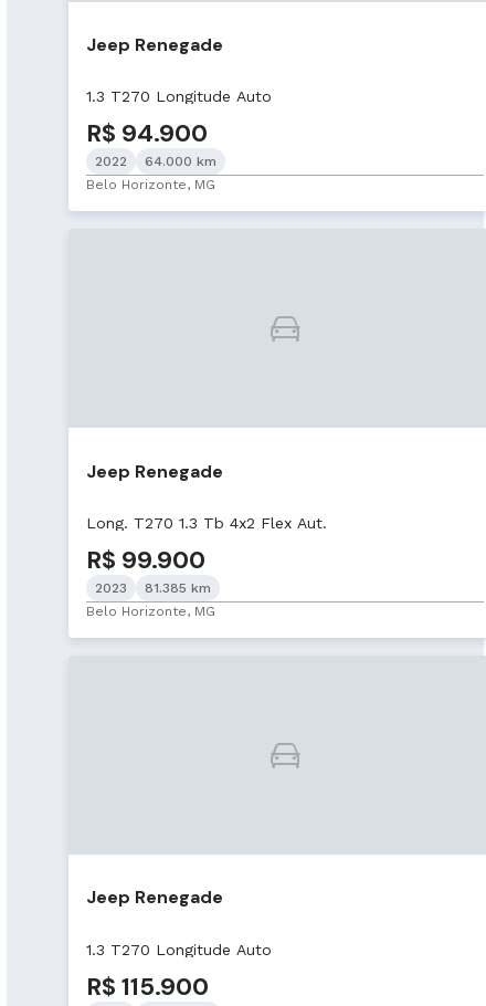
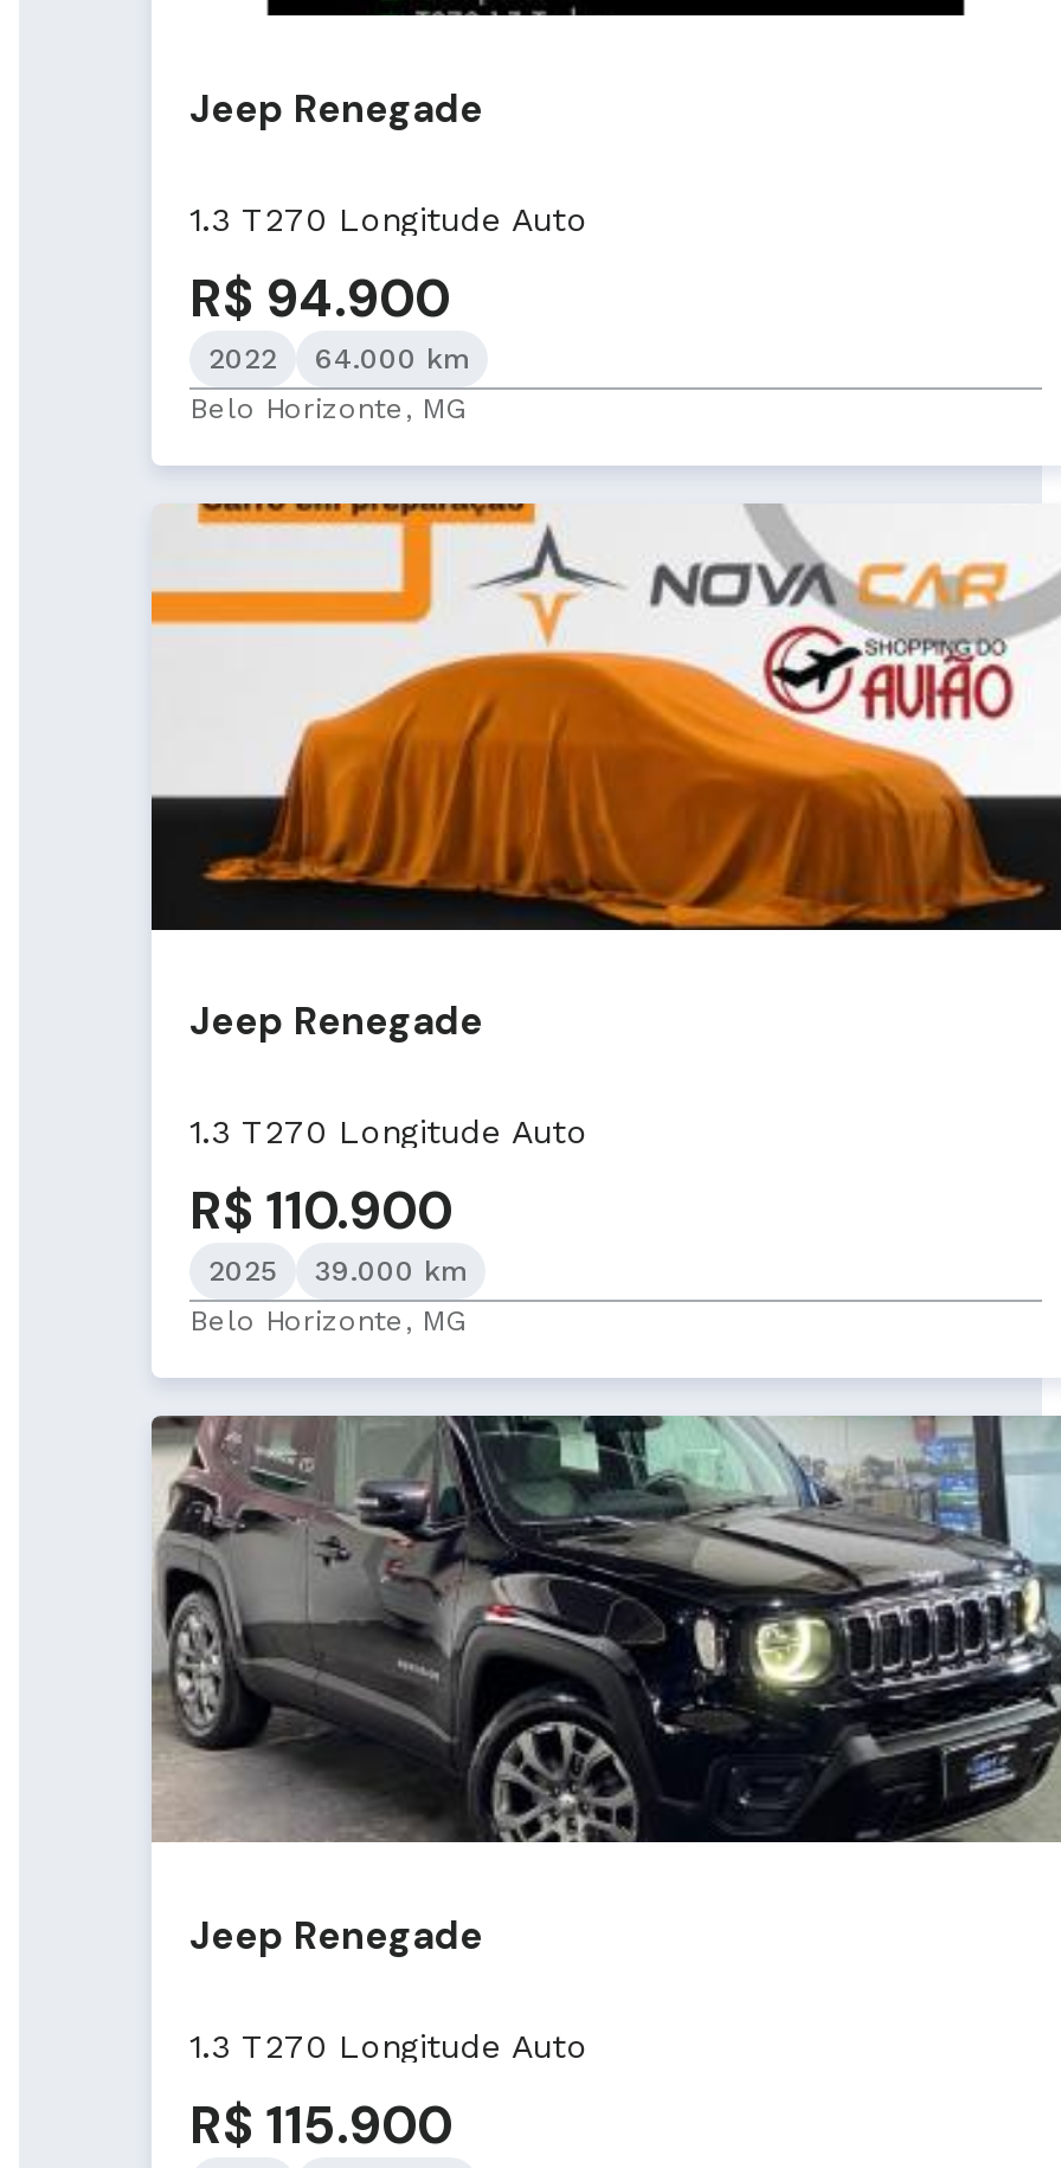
none -> [149,500,1054,934] [image]
[86,514,327,596] Long. T270 1.3 Tb 4x2 Flex Aut. | R$ 99.900 | 2023 | 81.385 km -> [189,1114,587,1289] 1.3 T270 Longitude Auto | R$ 110.900 | 2025 | 39.000 km
none -> [149,1412,1054,1843] [image]

